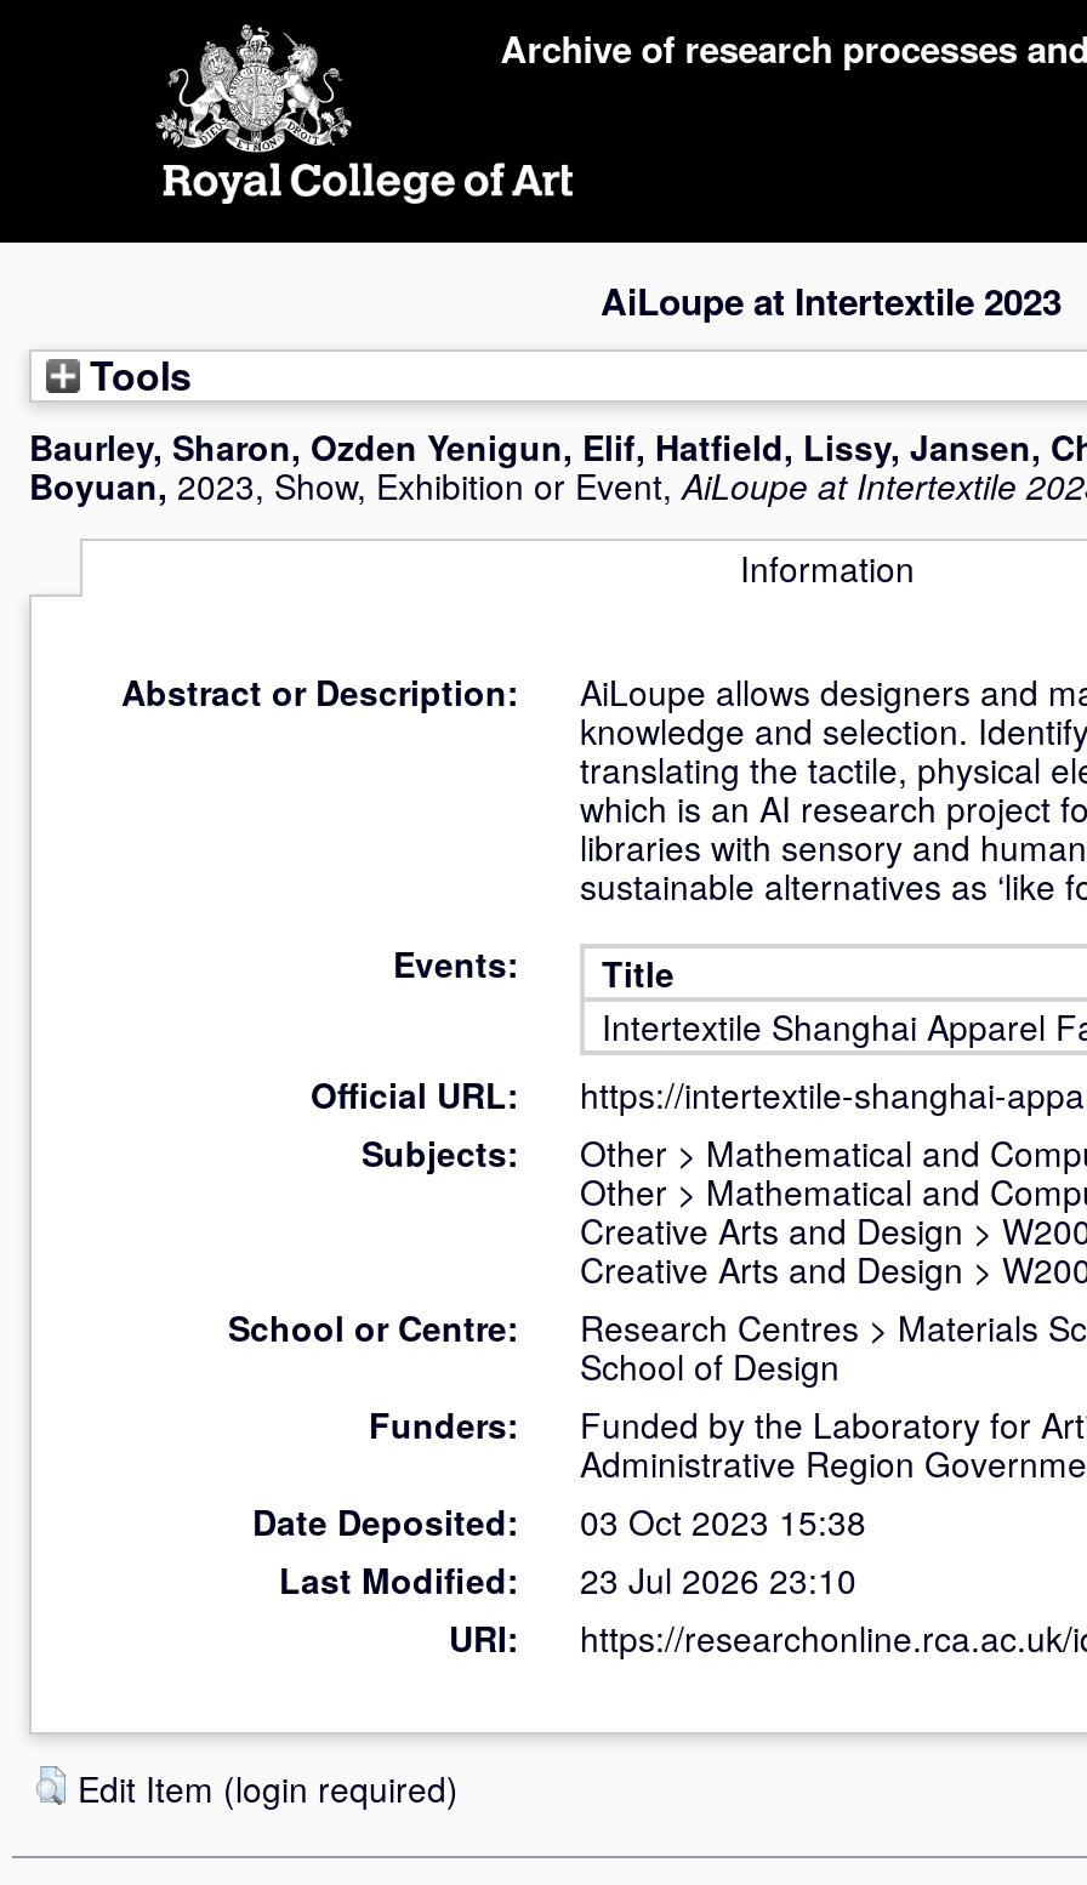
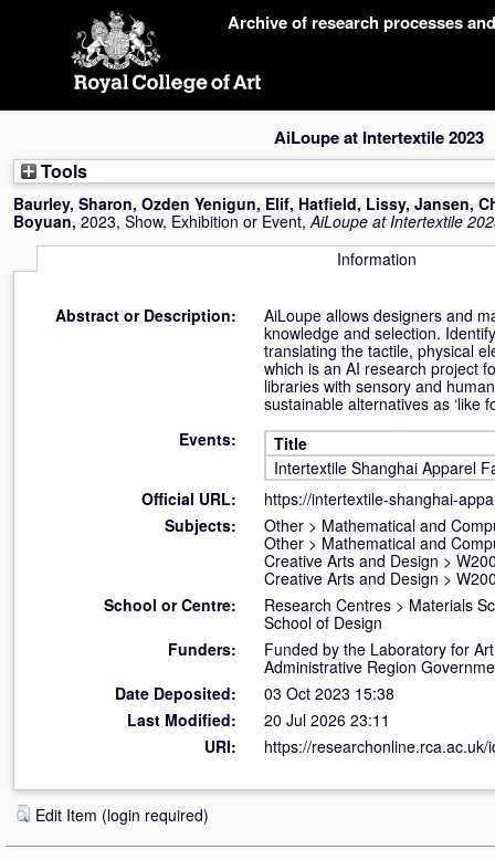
[279,1555,856,1604] Last Modified: 23 Jul 2026 23:10 -> [127,709,390,731] Last Modified: 20 Jul 2026 23:11

